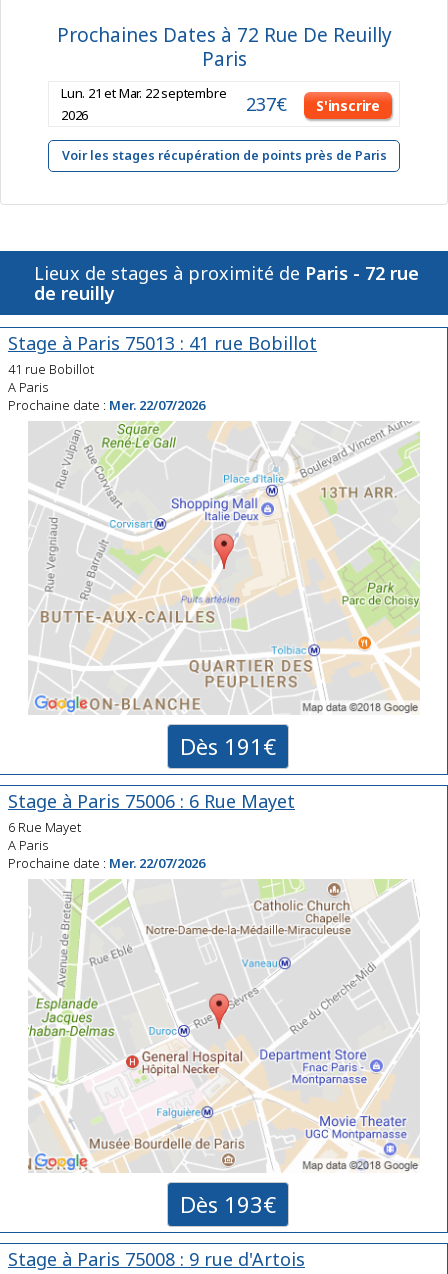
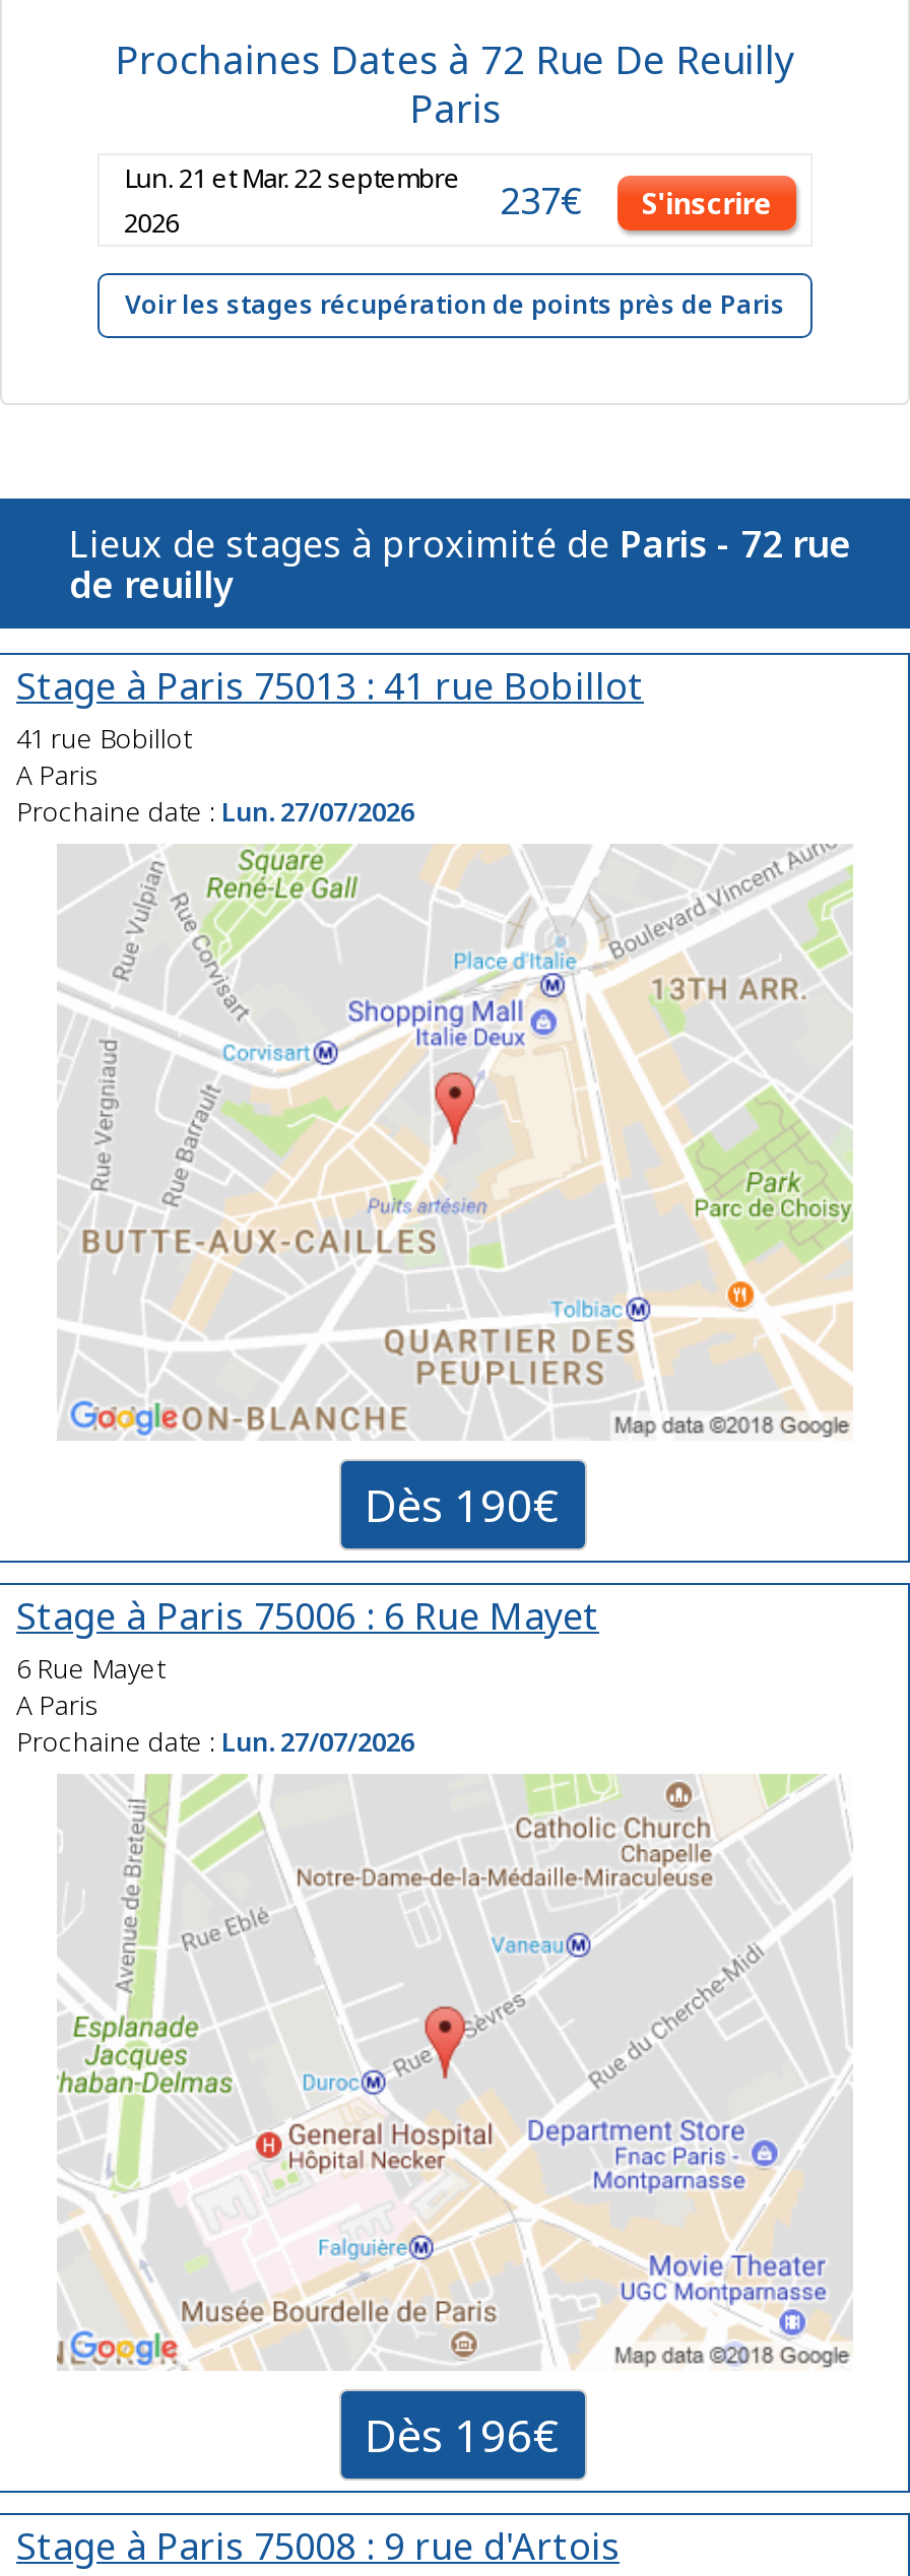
[8,396,205,414] Prochaine date : Mer. 22/07/2026 -> [16,793,414,829] Prochaine date : Lun. 27/07/2026
[179,731,275,761] Dès 191€ -> [365,1473,560,1534] Dès 190€
[8,854,205,872] Prochaine date : Mer. 22/07/2026 -> [16,1723,414,1759] Prochaine date : Lun. 27/07/2026
[179,1189,275,1219] Dès 193€ -> [365,2403,560,2464] Dès 196€

